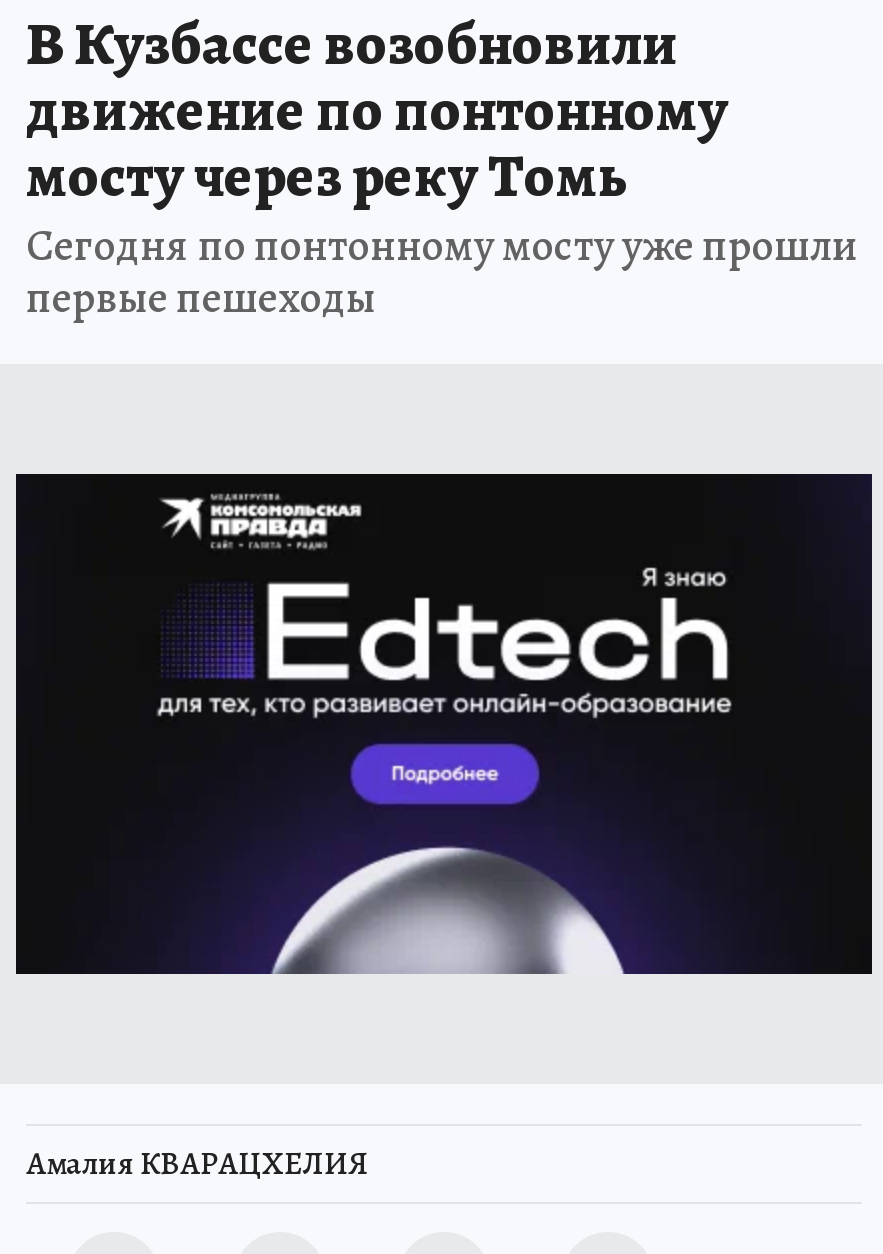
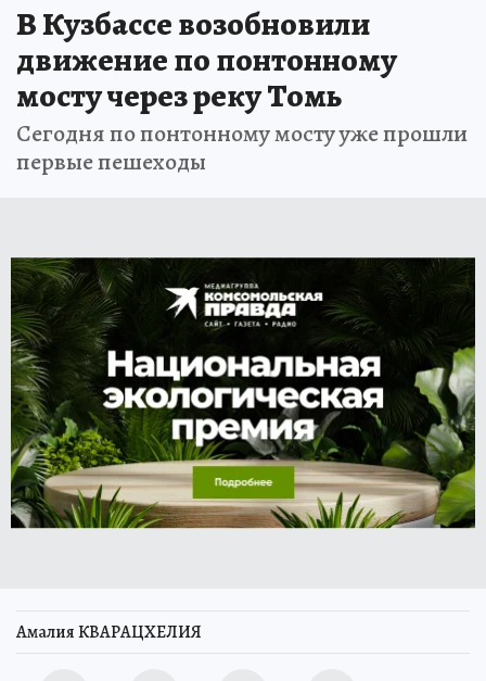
[14,472,874,976] [image] -> [10,257,476,529] [image]

